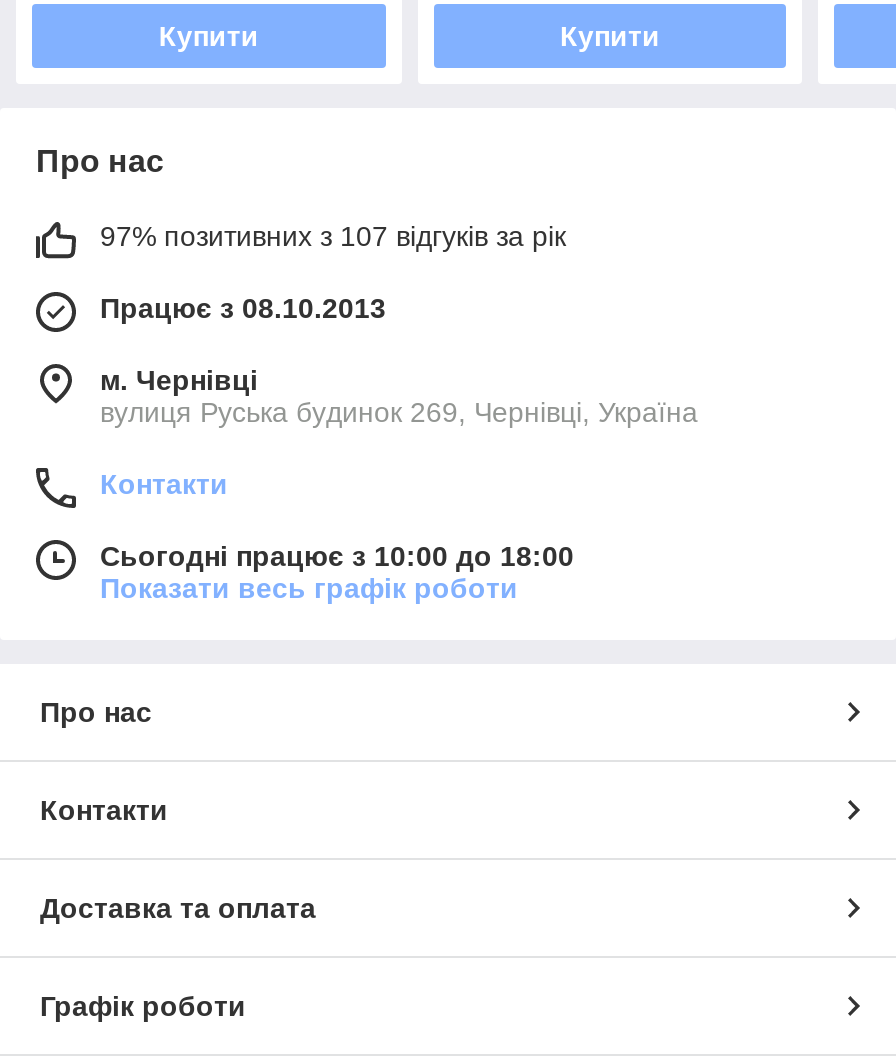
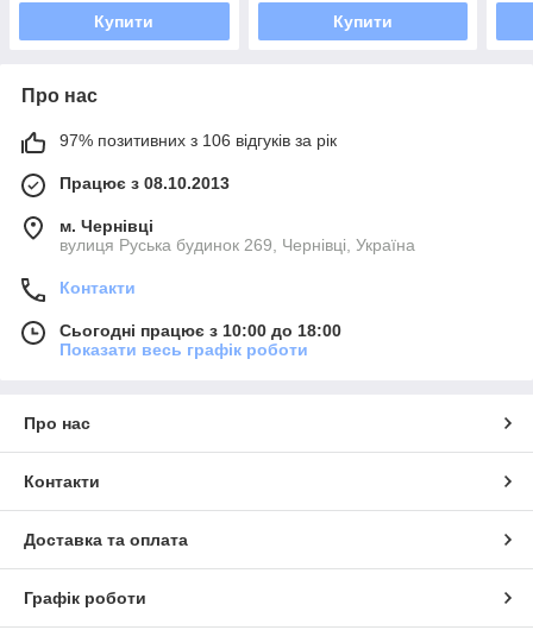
[100,220,566,252] 97% позитивних з 107 відгуків за рік -> [59,131,337,150] 97% позитивних з 106 відгуків за рік

